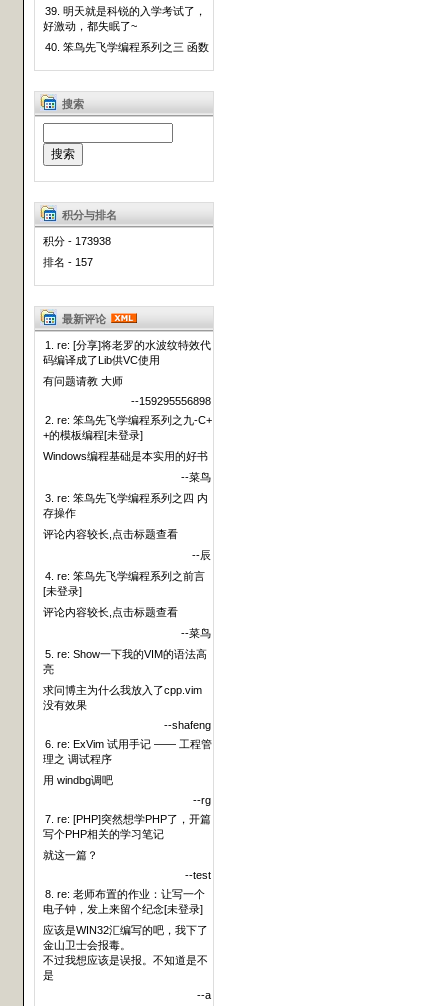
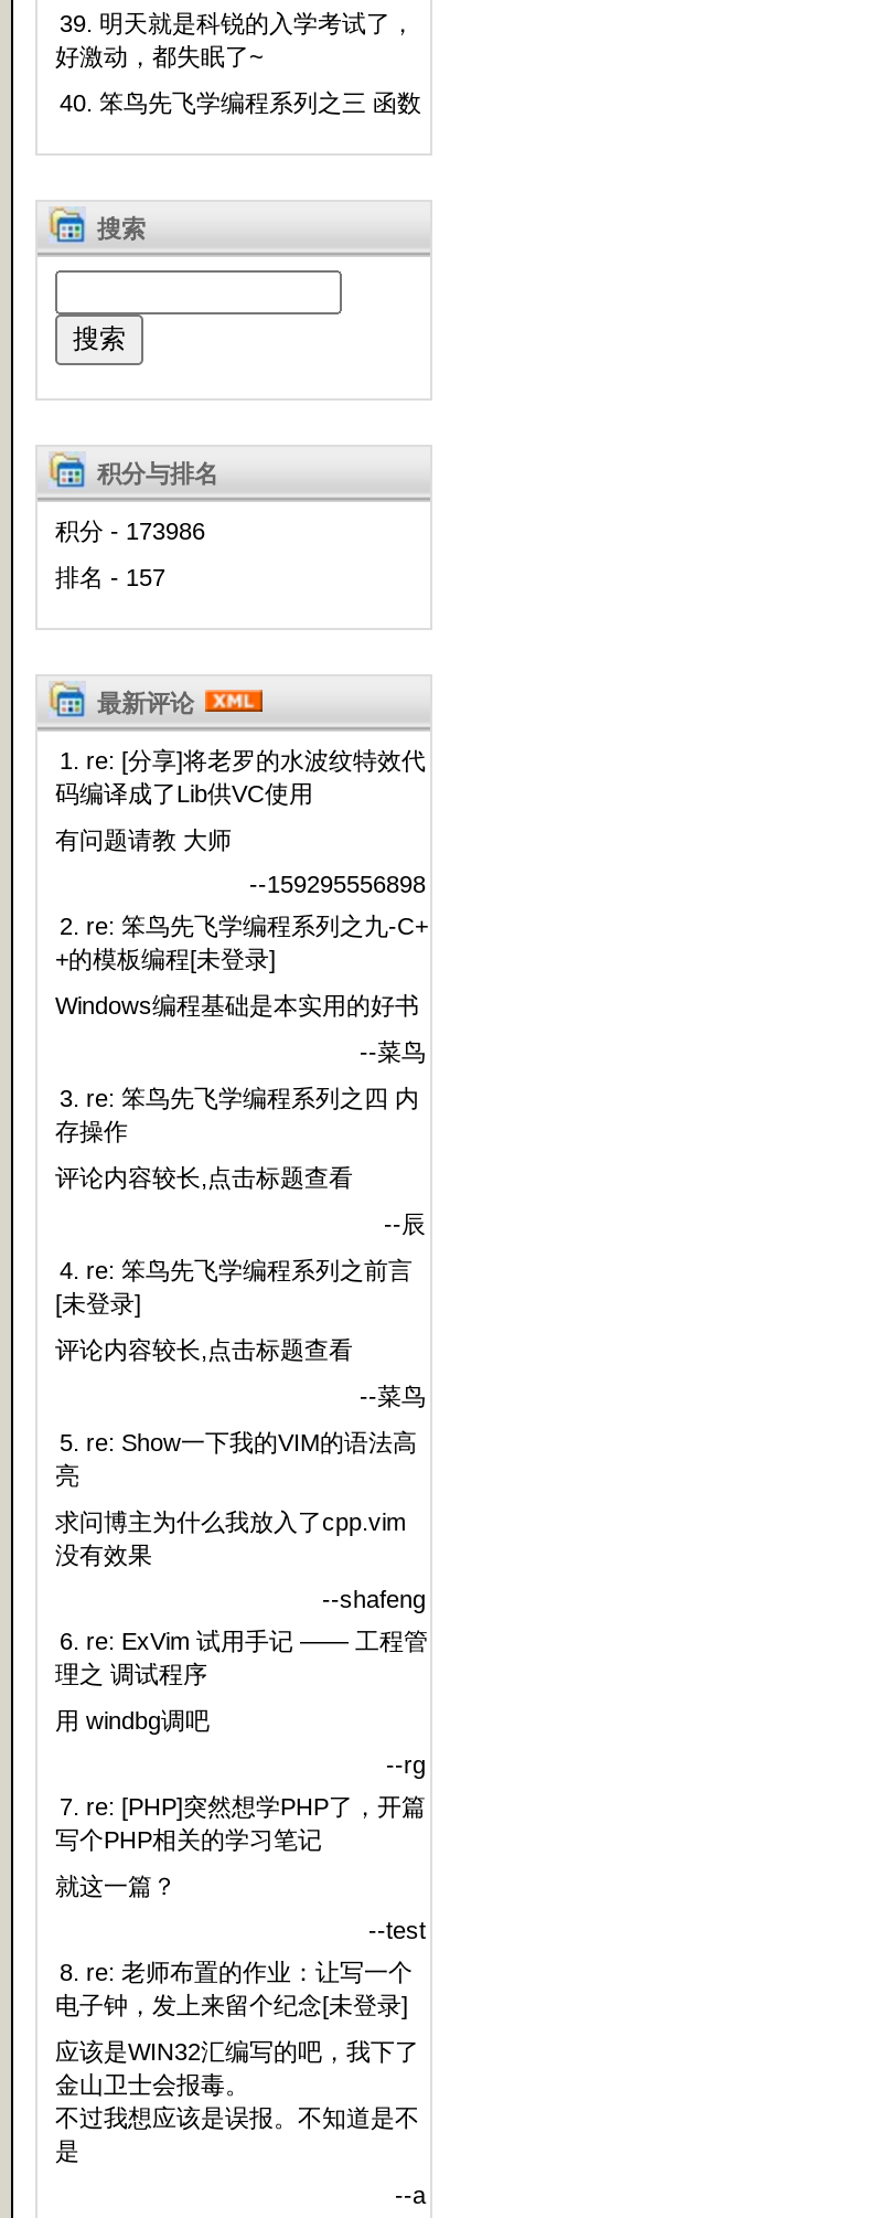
[43,235,111,247] 积分 - 173938 -> [55,518,205,544] 积分 - 173986

